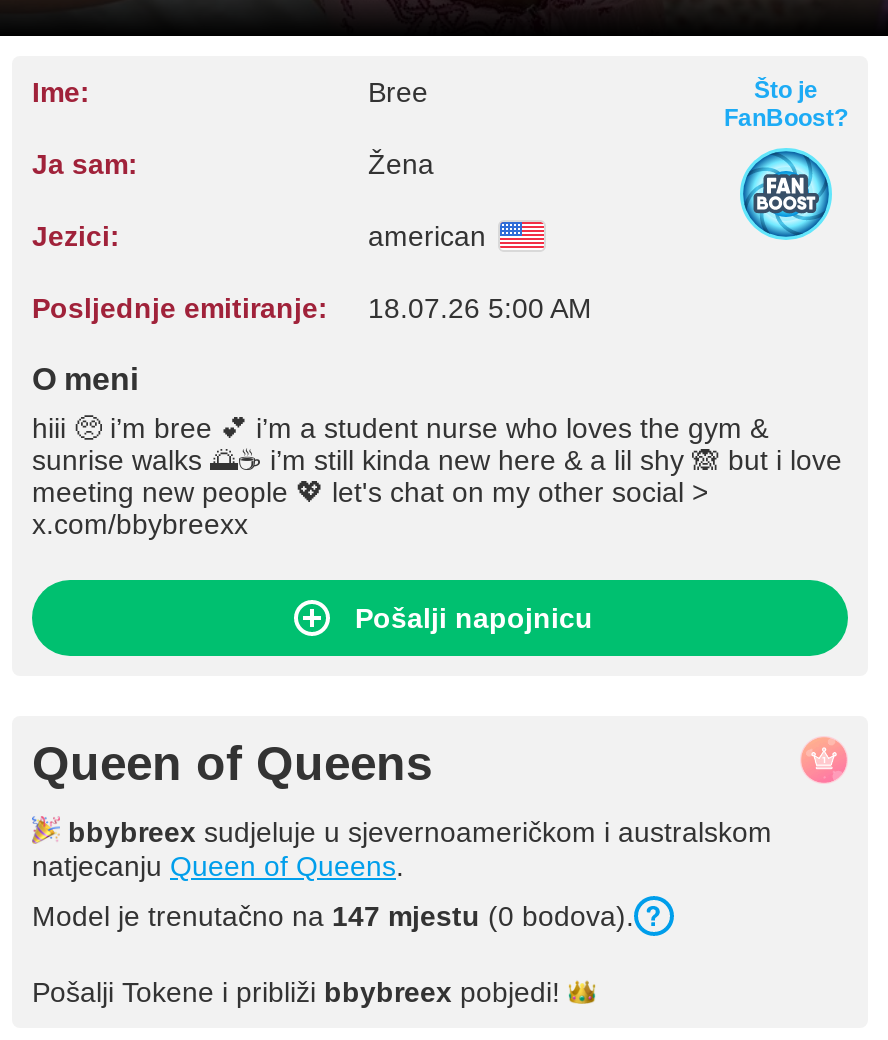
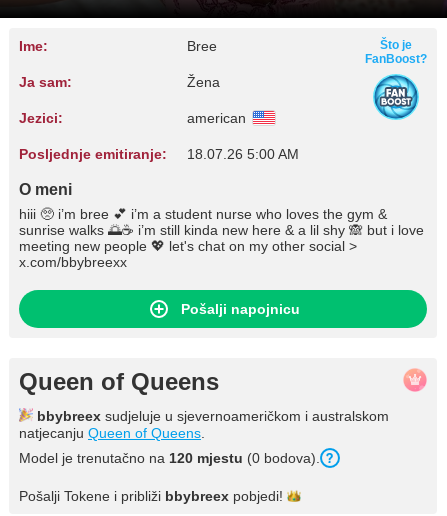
[32,900,634,932] Model je trenutačno na 147 mjestu (0 bodova). -> [19,450,320,466] Model je trenutačno na 120 mjestu (0 bodova).

